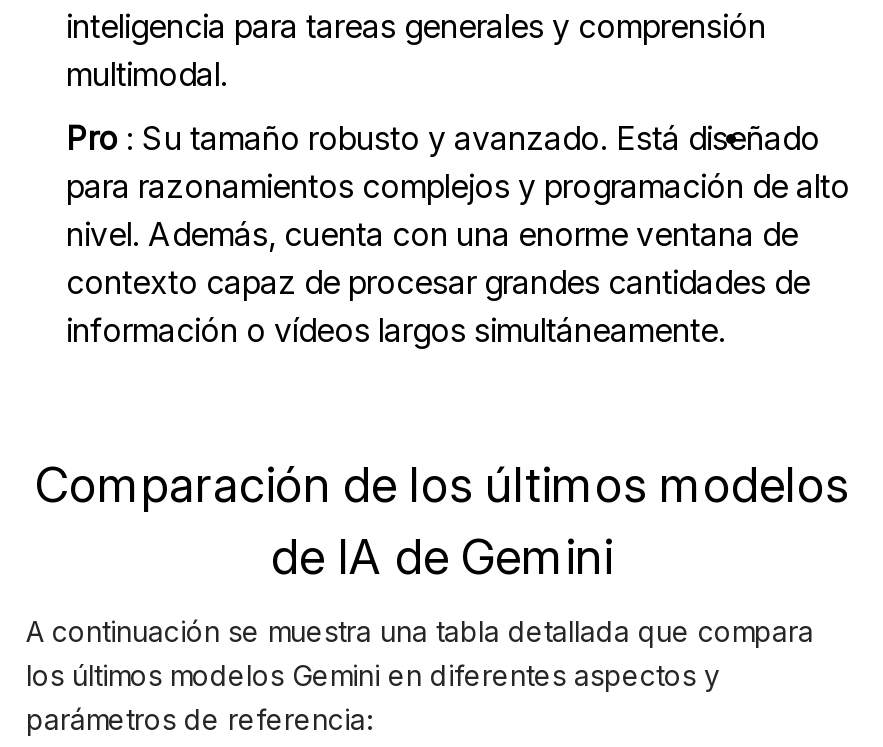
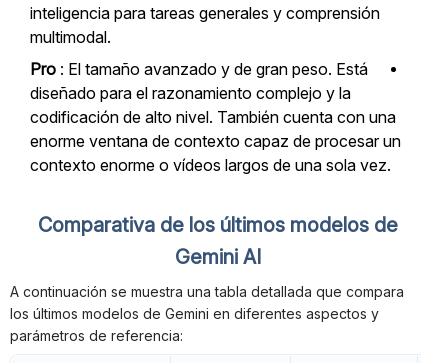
[66,118,850,350] Pro: Su tamaño robusto y avanzado. Está diseñado | para razonamientos complejos y programación de alto | nivel. Además, cuenta con una enorme ventana de | contexto capaz de procesar grandes cantidades de | información o vídeos largos simultáneamente. -> [30,59,401,175] Pro: El tamaño avanzado y de gran peso. Está | diseñado para el razonamiento complejo y la | codificación de alto nivel. También cuenta con una | enorme ventana de contexto capaz de procesar un | contexto enorme o vídeos largos de una sola vez.
[35,456,849,586] Comparación de los últimos modelos | de IA de Gemini -> [38,213,398,269] Comparativa de los últimos modelos de | Gemini AI
[26,658,720,692] los últimos modelos Gemini en diferentes aspectos y -> [10,305,379,322] los últimos modelos de Gemini en diferentes aspectos y

